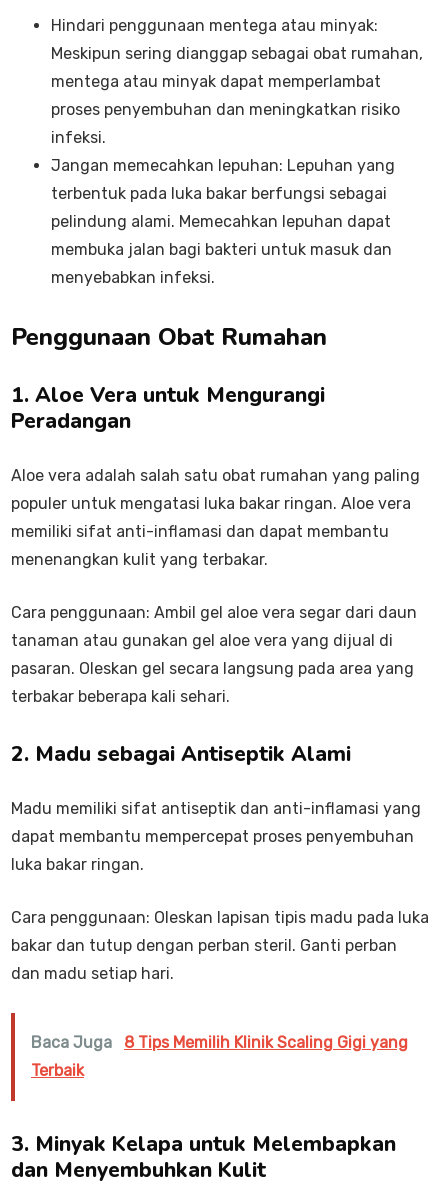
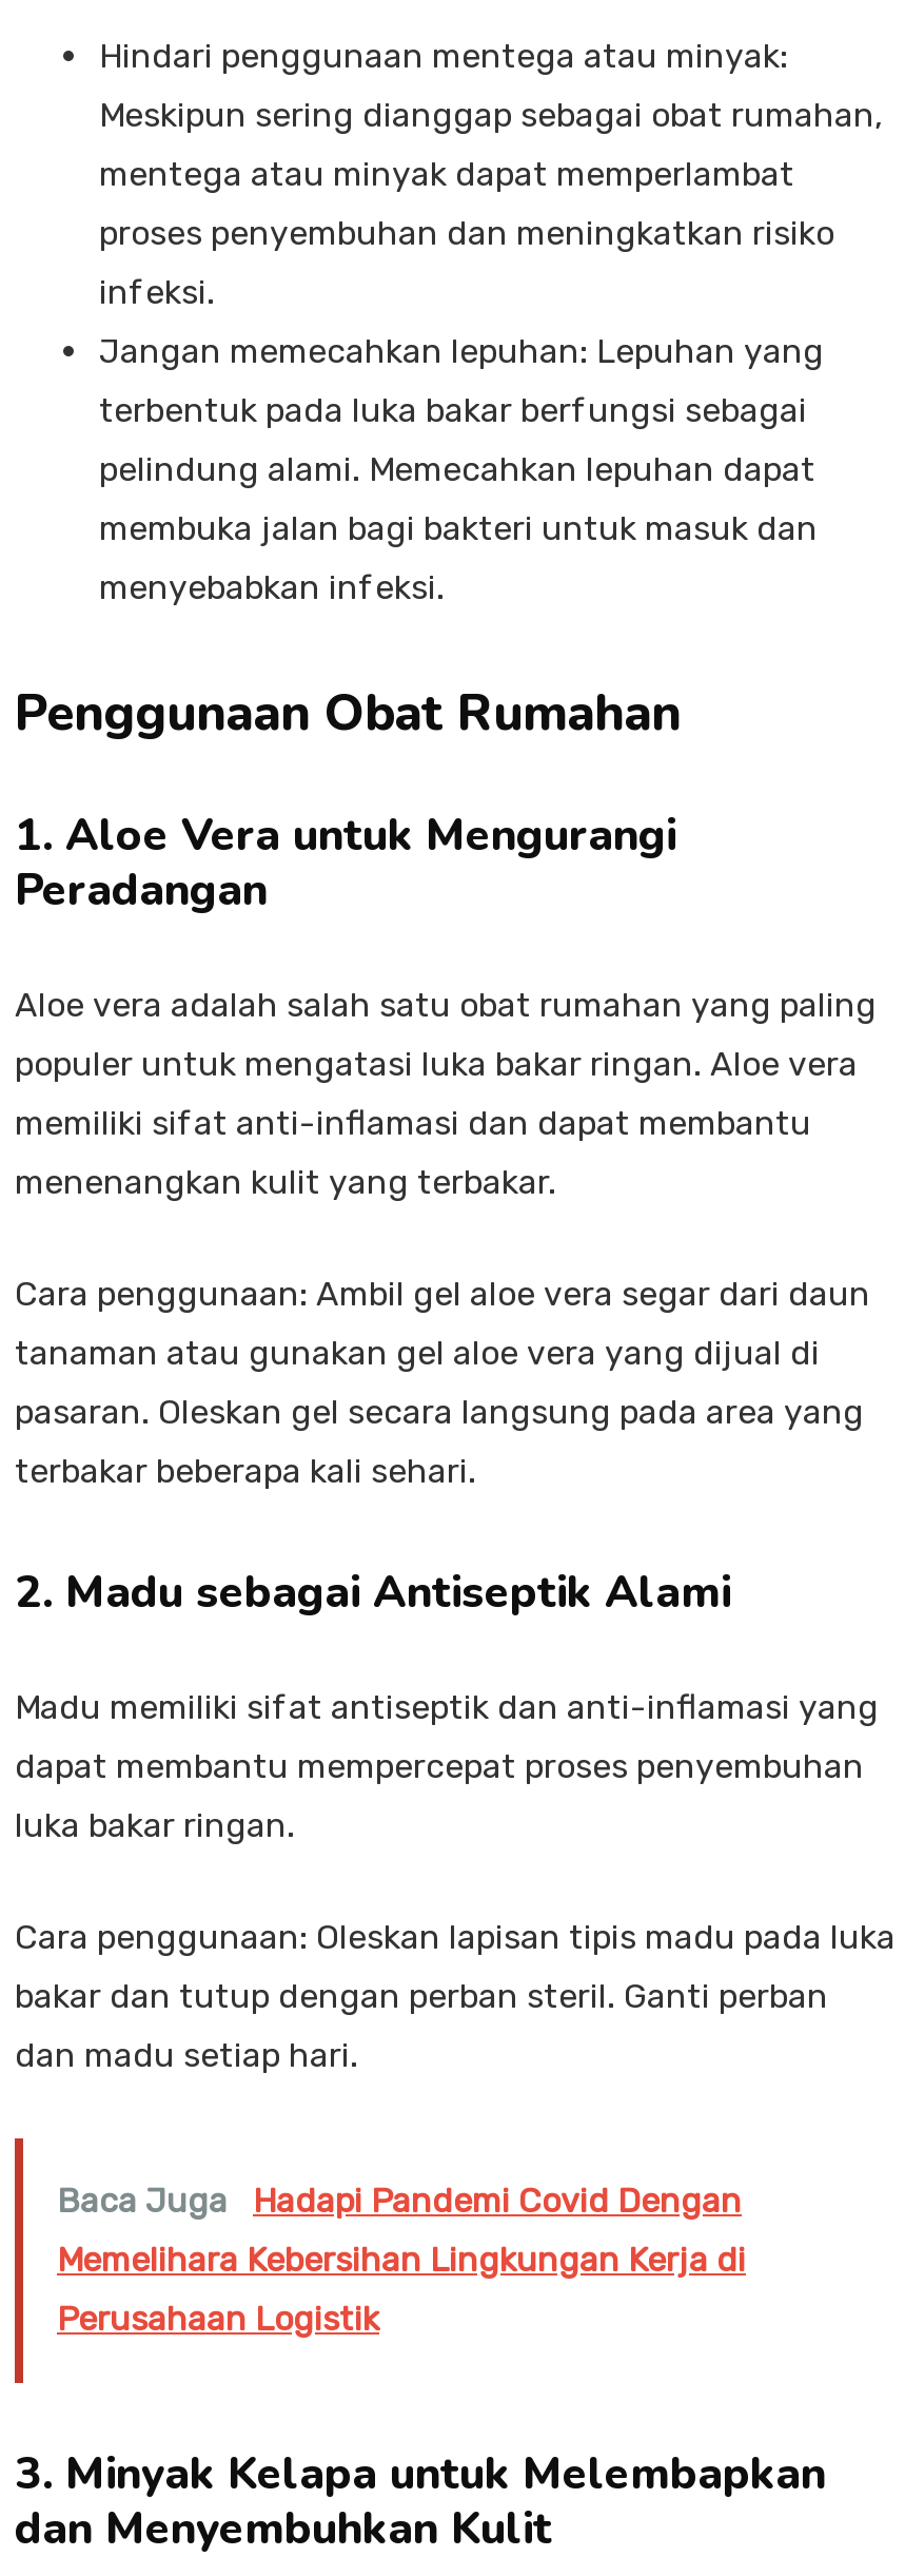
[31,1033,408,1080] Baca Juga 8 Tips Memilih Klinik Scaling Gigi yang | Terbaik -> [57,2181,746,2339] Baca Juga Hadapi Pandemi Covid Dengan | Memelihara Kebersihan Lingkungan Kerja di | Perusahaan Logistik

